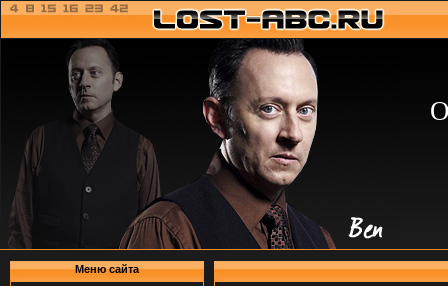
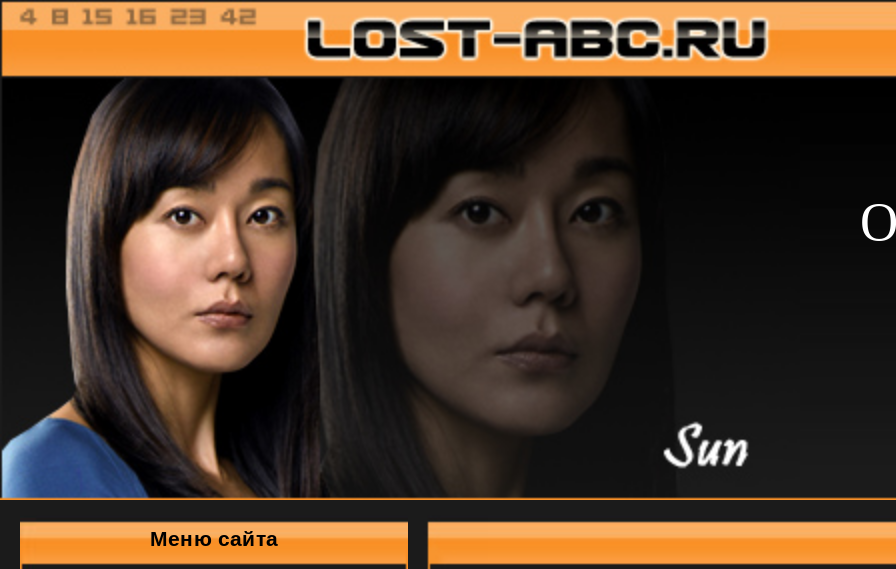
[3,39,383,250] [image] -> [6,80,764,500] [image]

